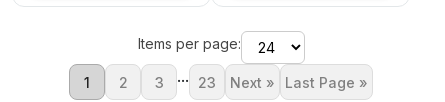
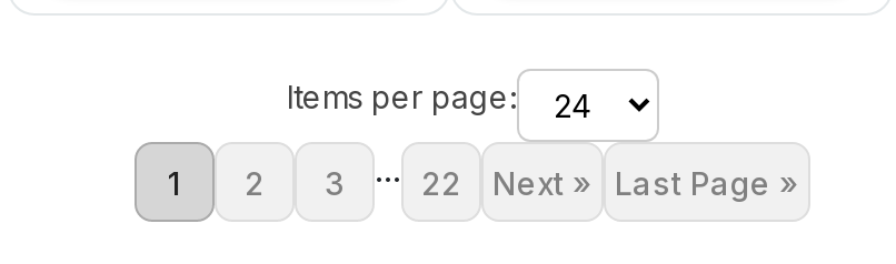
[84,66,368,91] 1 2 3 ... 23 Next » Last Page » -> [168,147,799,201] 1 2 3 ... 22 Next » Last Page »

